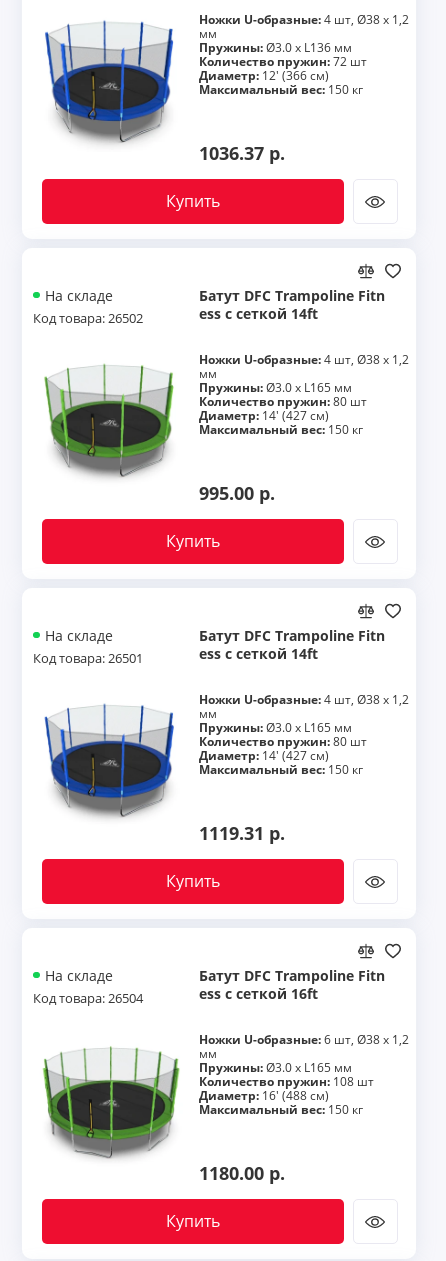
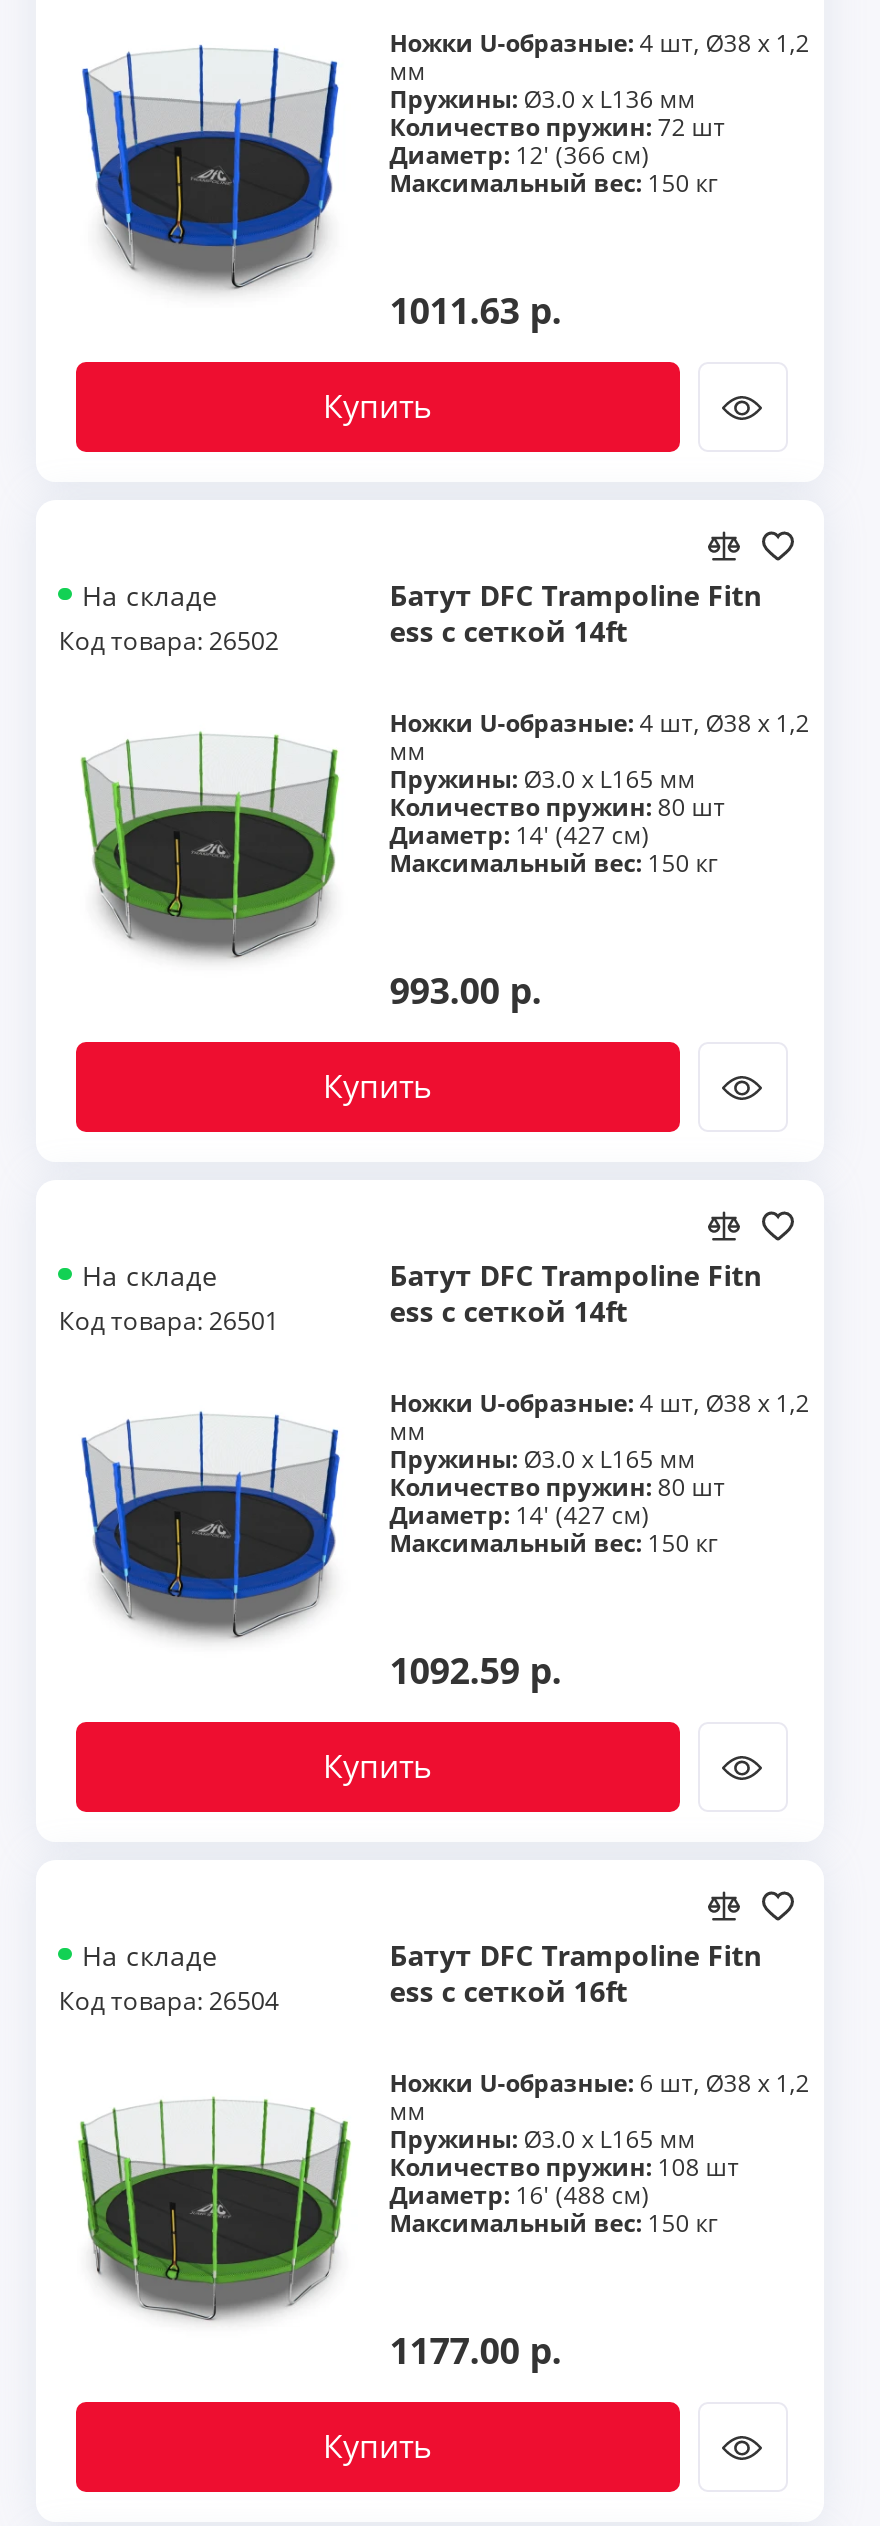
[199,141,285,165] 1036.37 р. -> [390,286,562,334] 1011.63 р.
[199,481,275,505] 995.00 р. -> [390,966,542,1014] 993.00 р.
[199,821,285,845] 1119.31 р. -> [390,1646,562,1694] 1092.59 р.
[199,1161,285,1185] 1180.00 р. -> [390,2326,562,2374] 1177.00 р.

